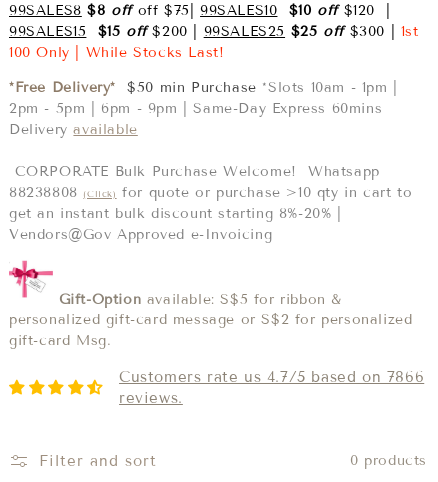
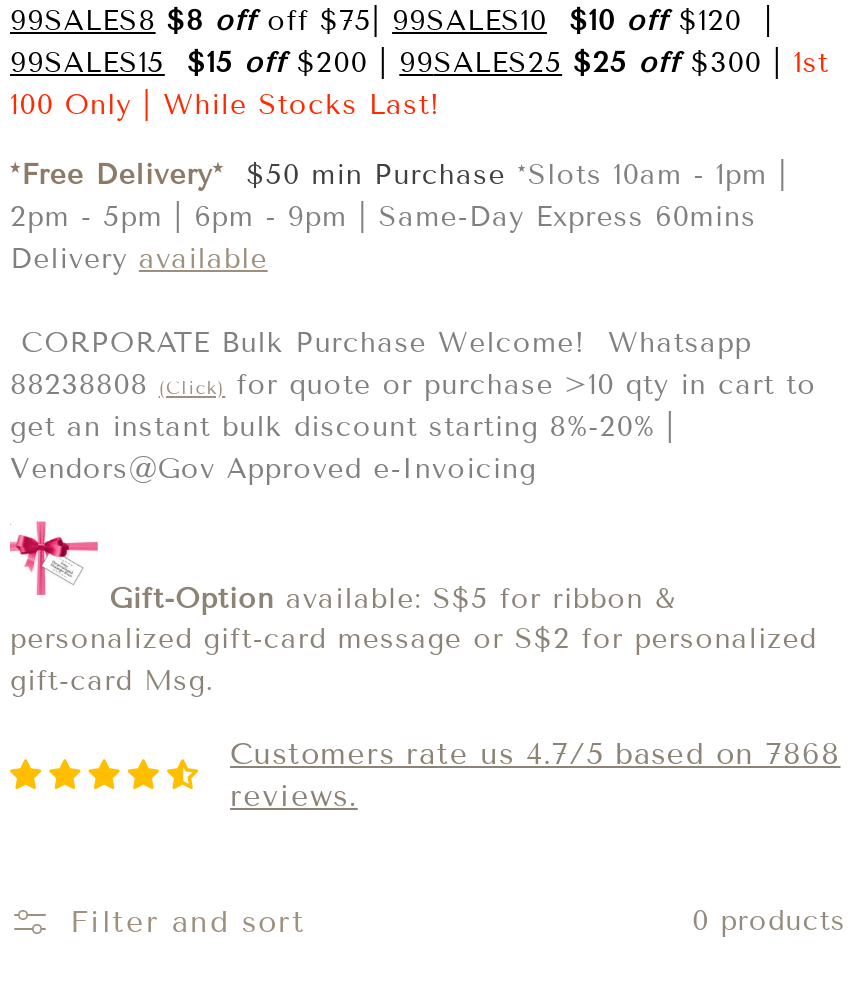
[119,368,424,386] Customers rate us 4.7/5 based on 7866 -> [230,736,840,772] Customers rate us 4.7/5 based on 7868

